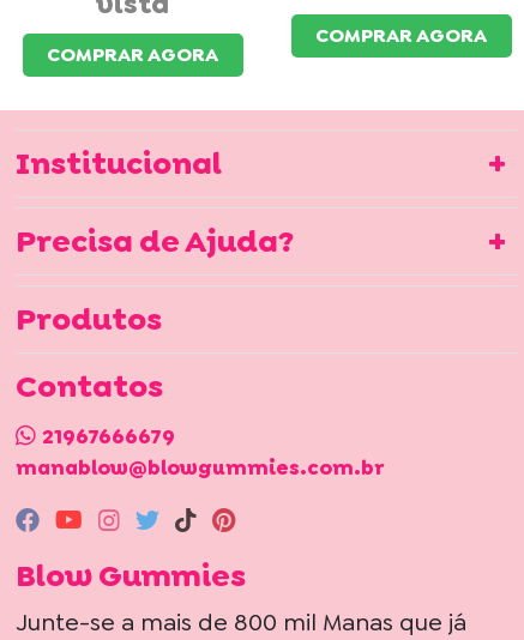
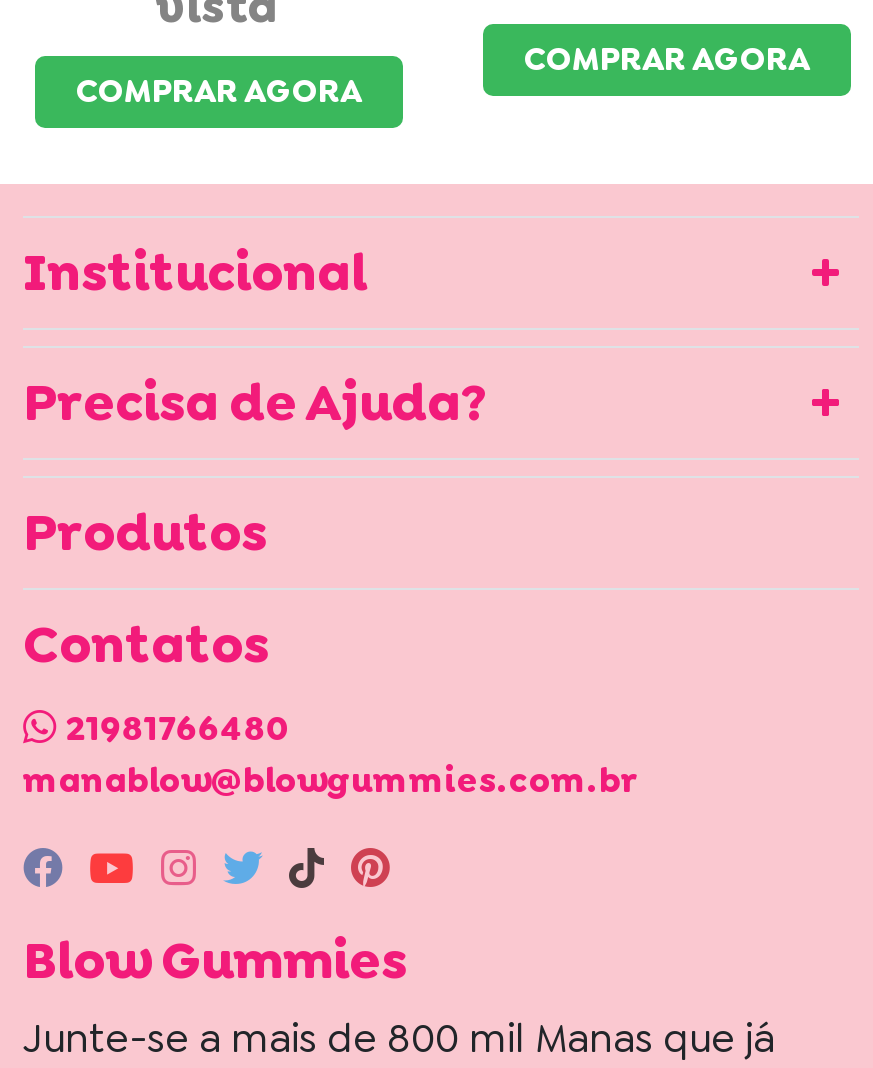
[41,423,175,449] 21967666679 -> [66,705,290,749] 21981766480

